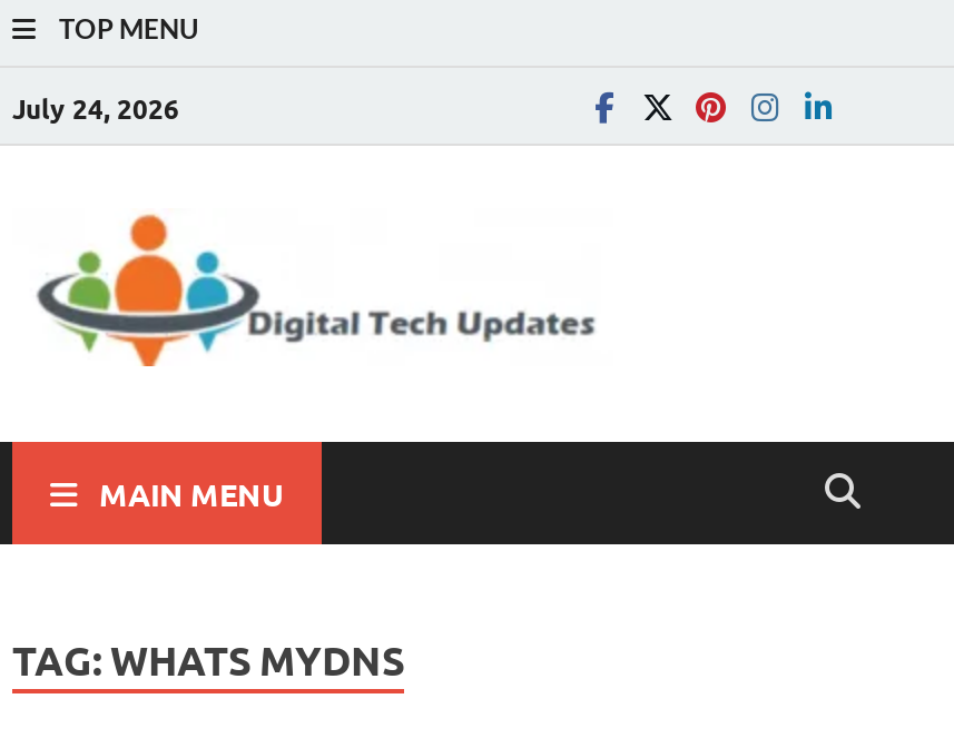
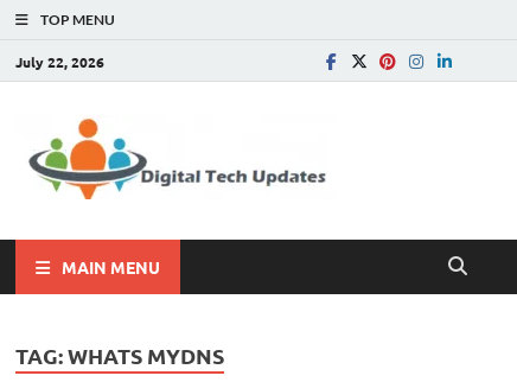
[12,89,179,125] July 24, 2026 -> [15,52,104,71] July 22, 2026

